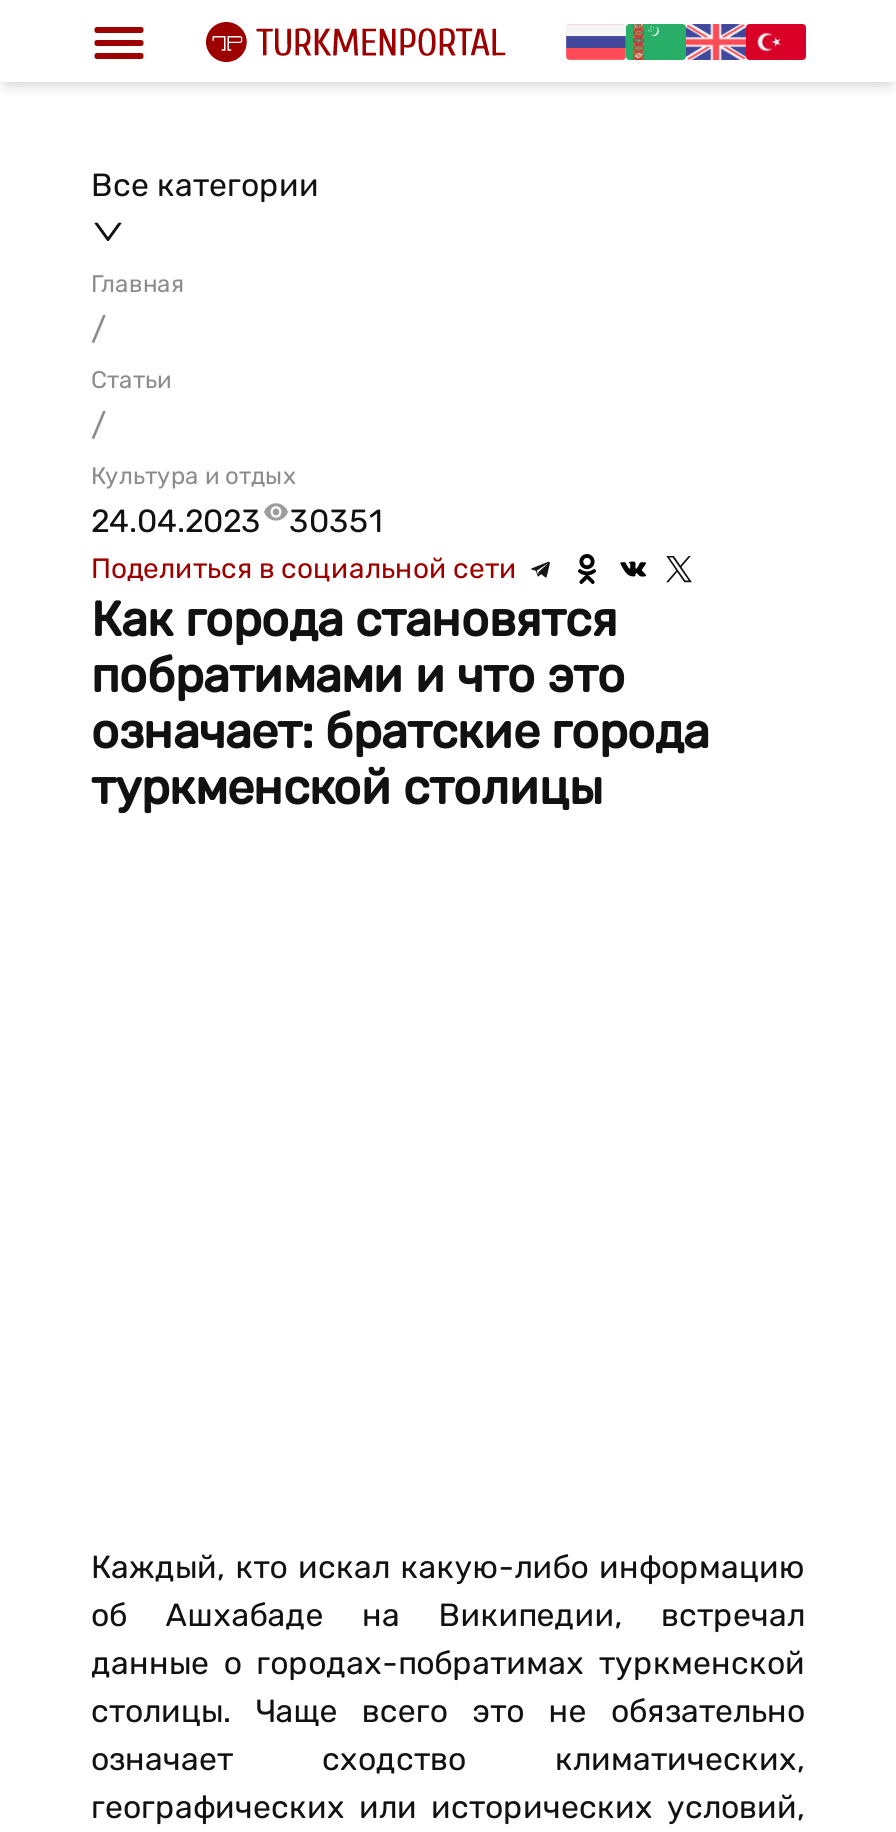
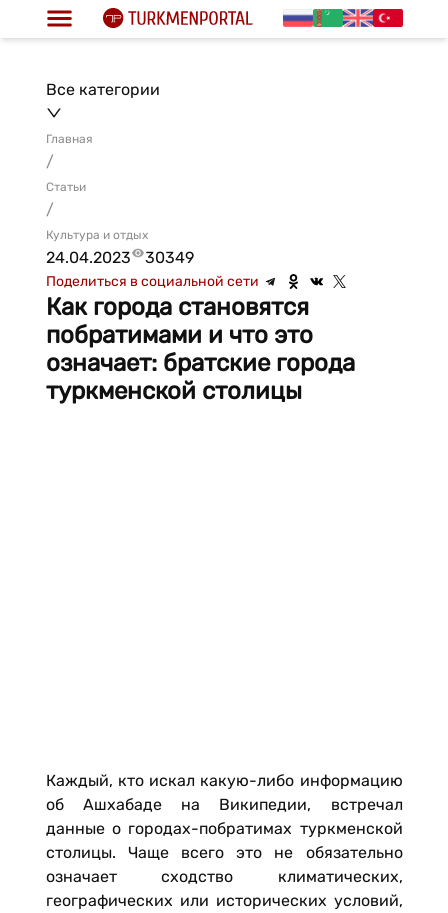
[91,502,383,540] 24.04.2023 30351 -> [45,248,193,267] 24.04.2023 30349

